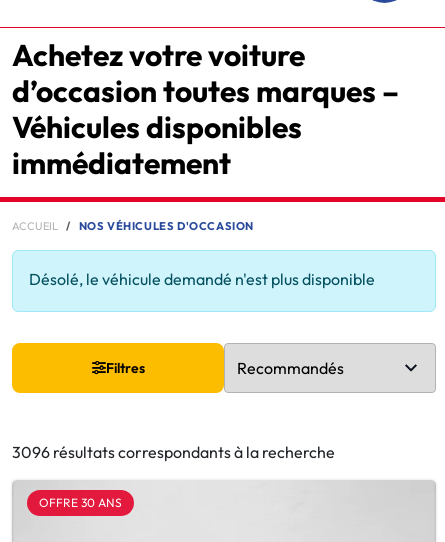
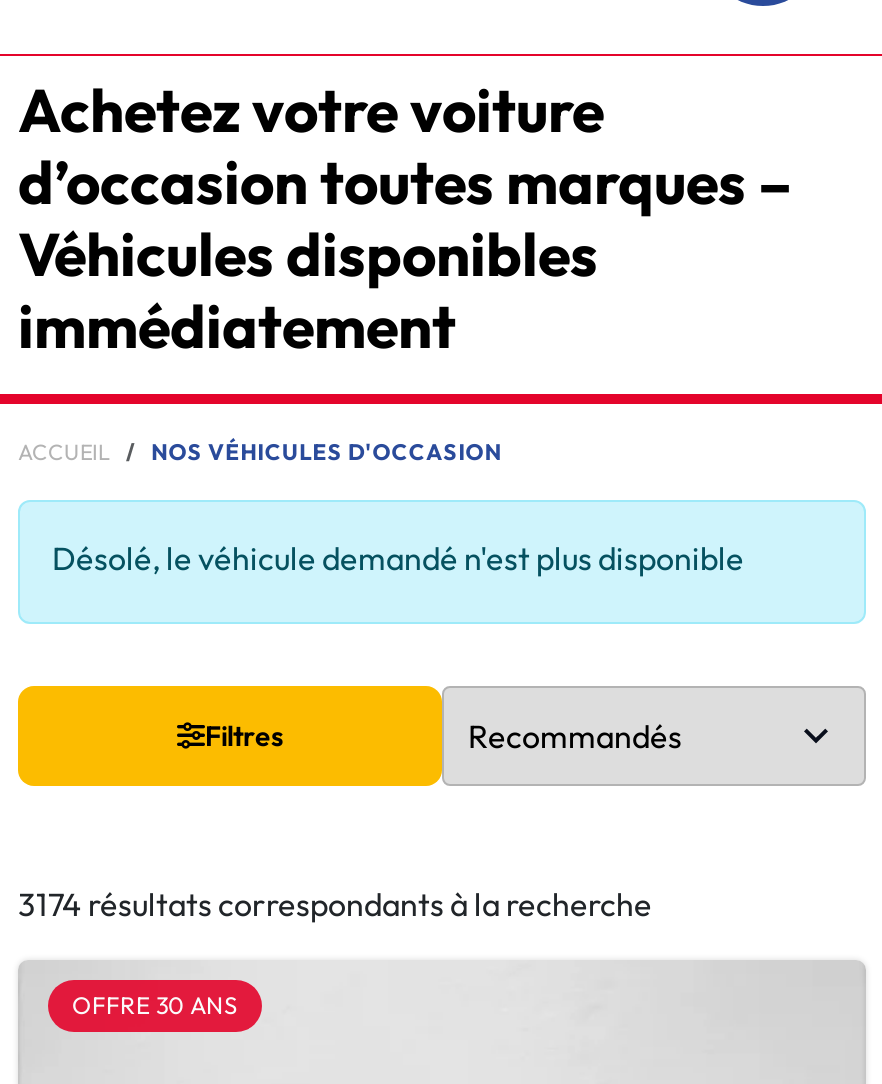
[12,442,335,462] 3096 résultats correspondants à la recherche -> [18,884,652,924] 3174 résultats correspondants à la recherche

